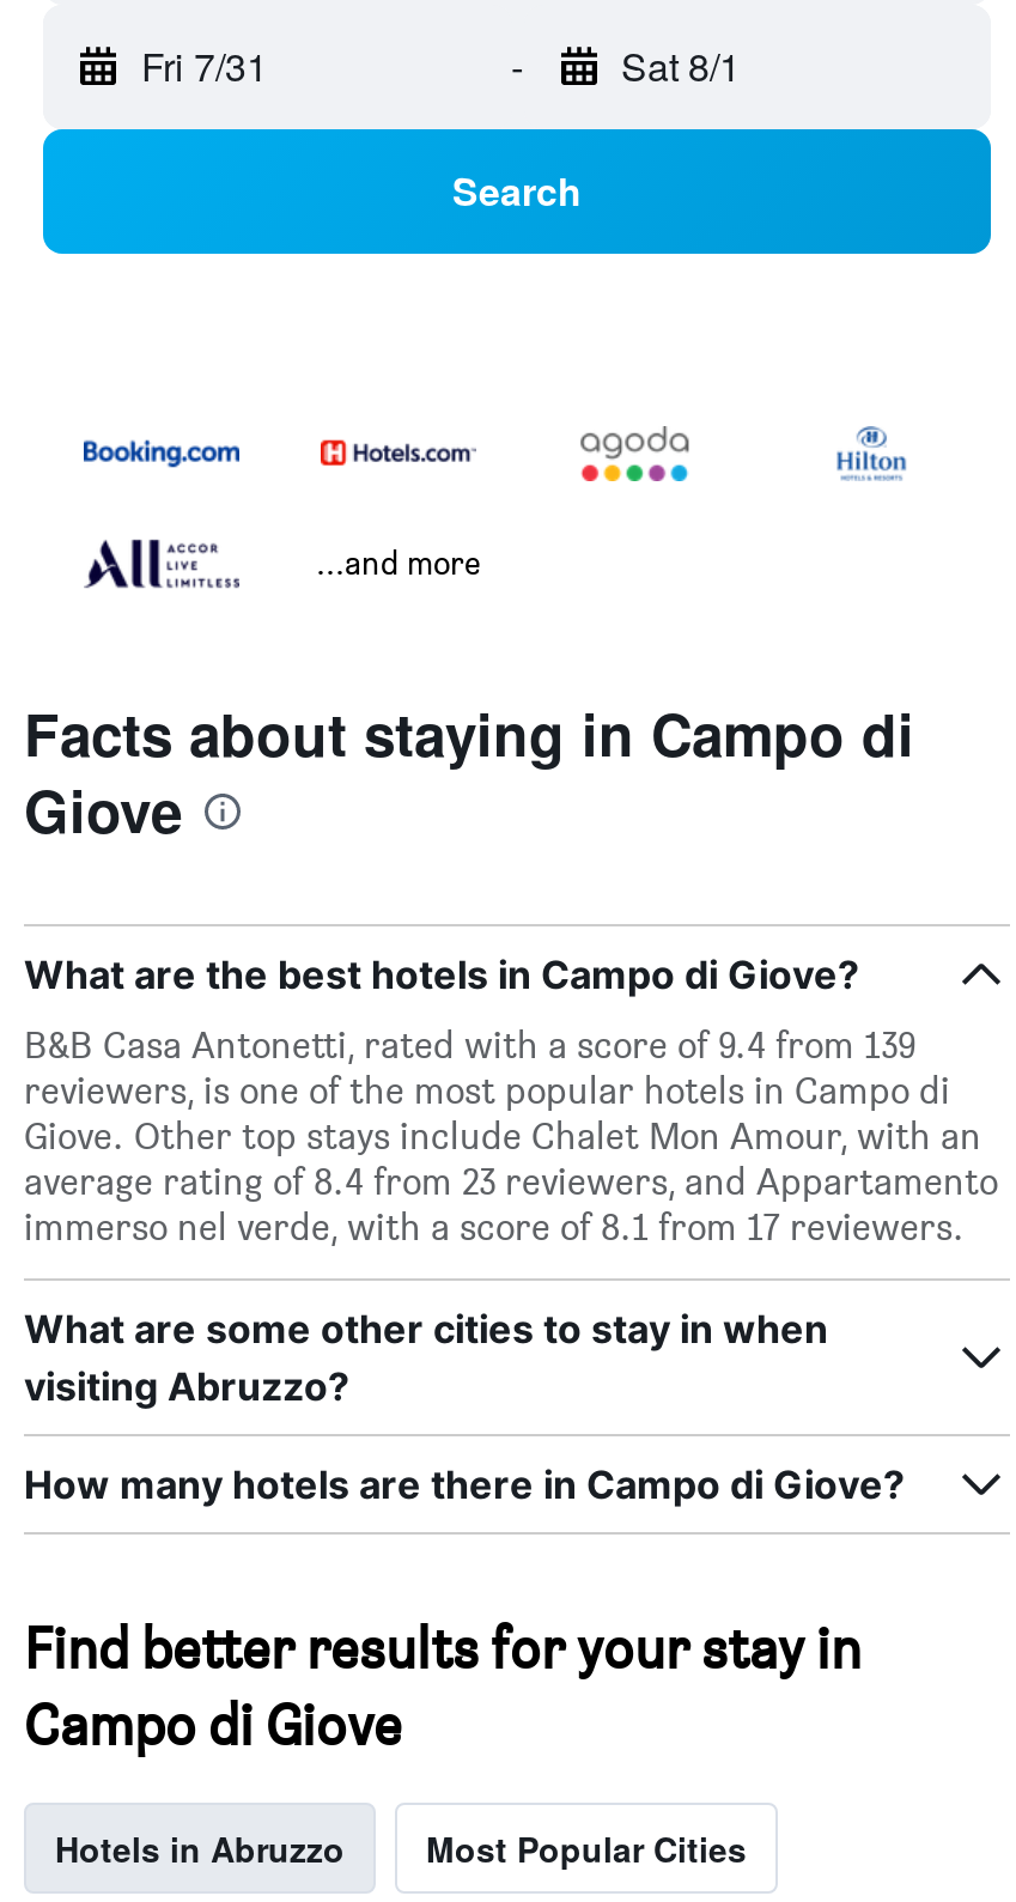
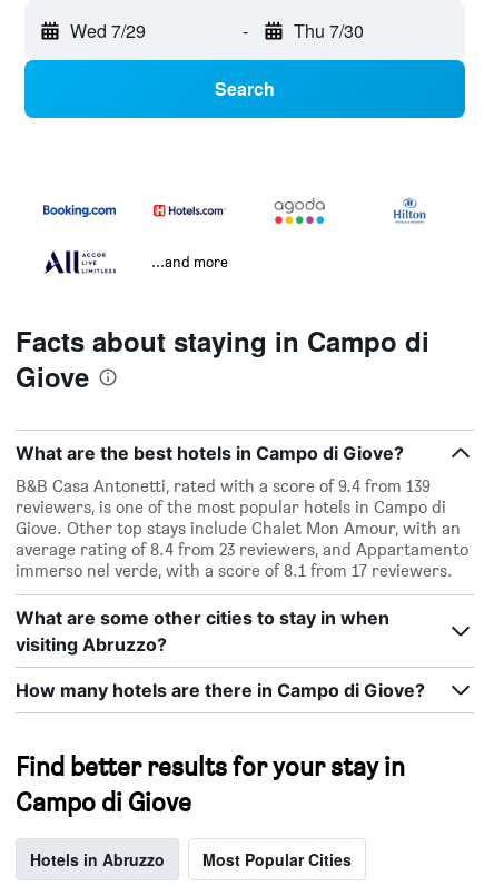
[141,39,268,94] Fri 7/31 -> [70,18,146,44] Wed 7/29
[621,39,741,94] Sat 8/1 -> [293,18,363,44] Thu 7/30

